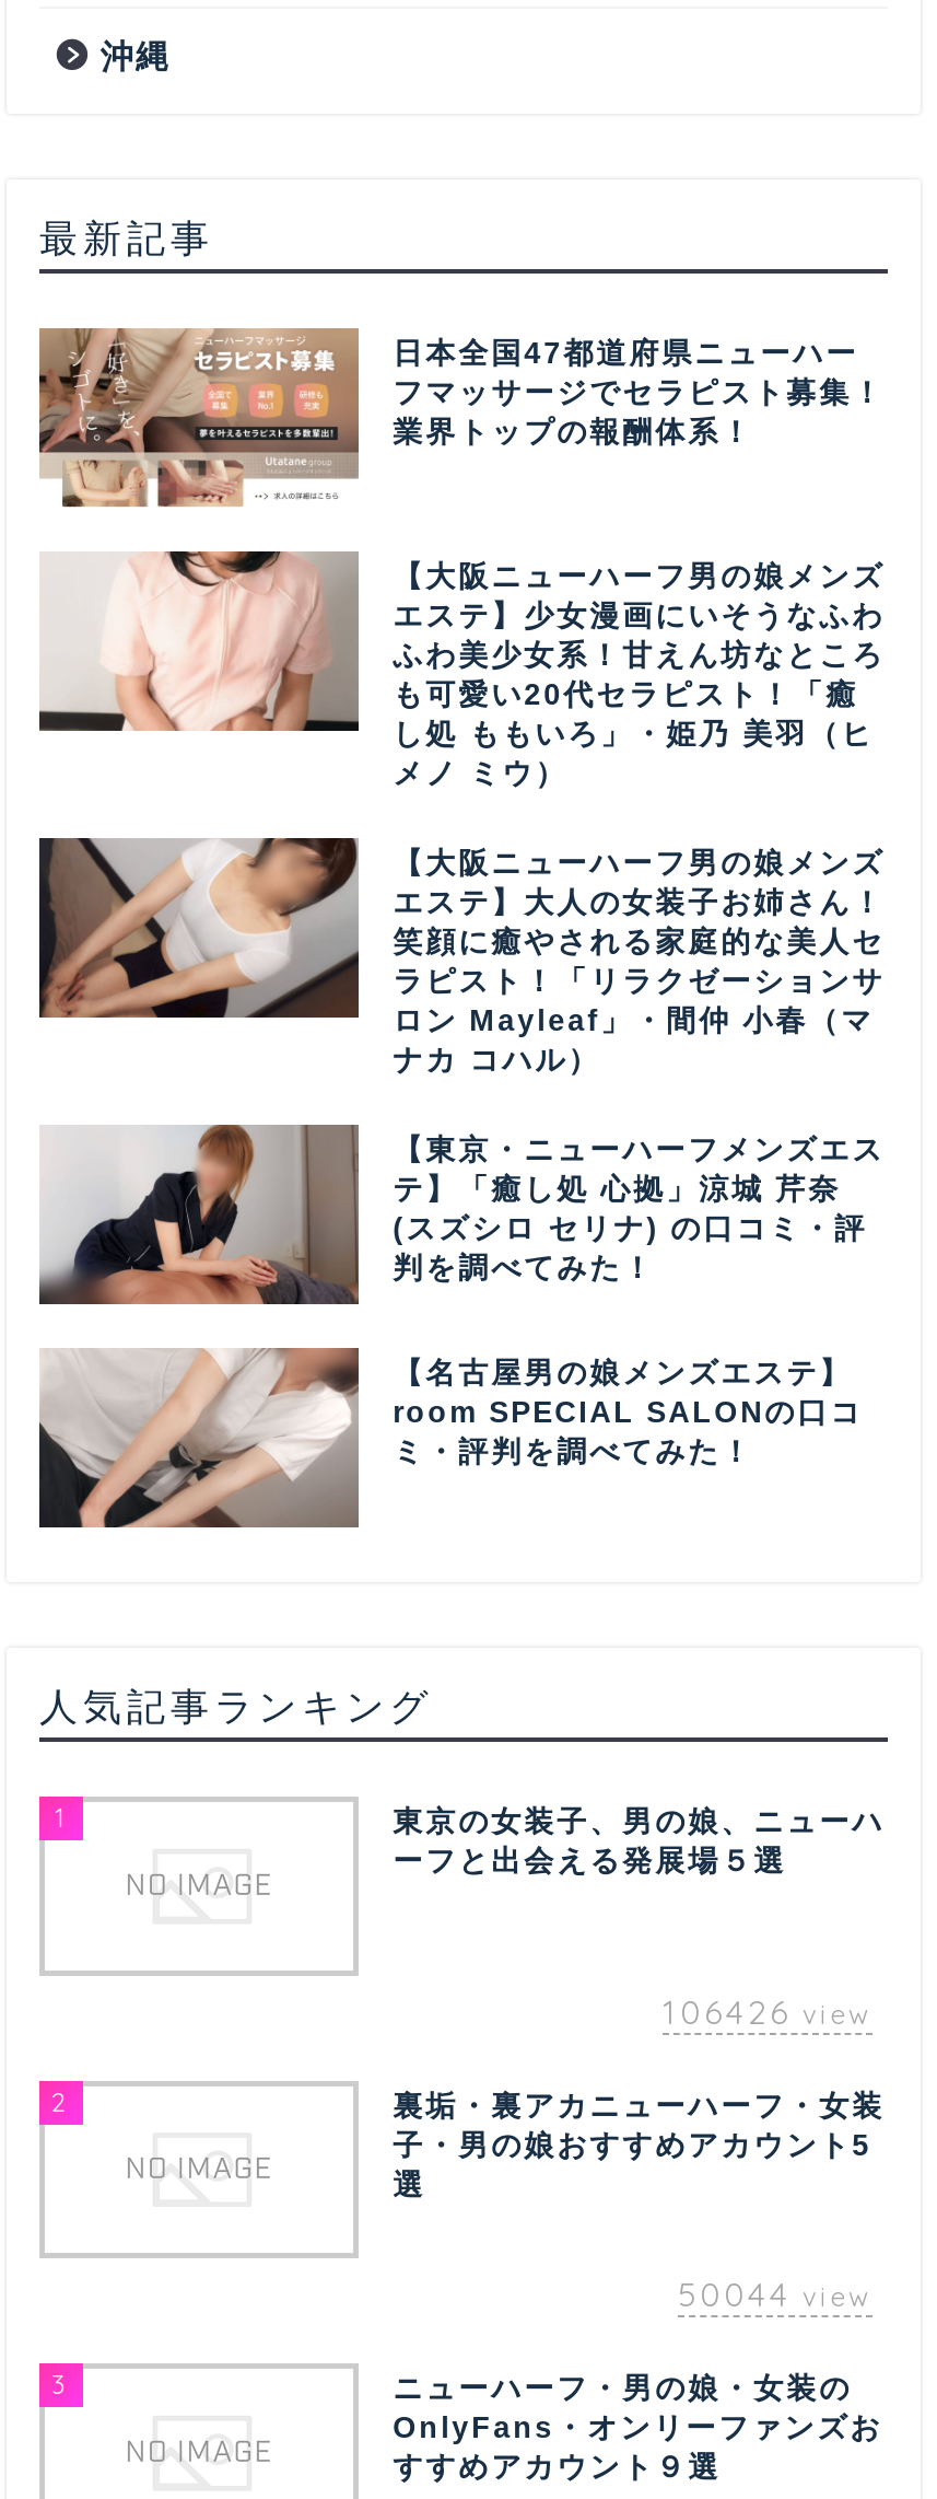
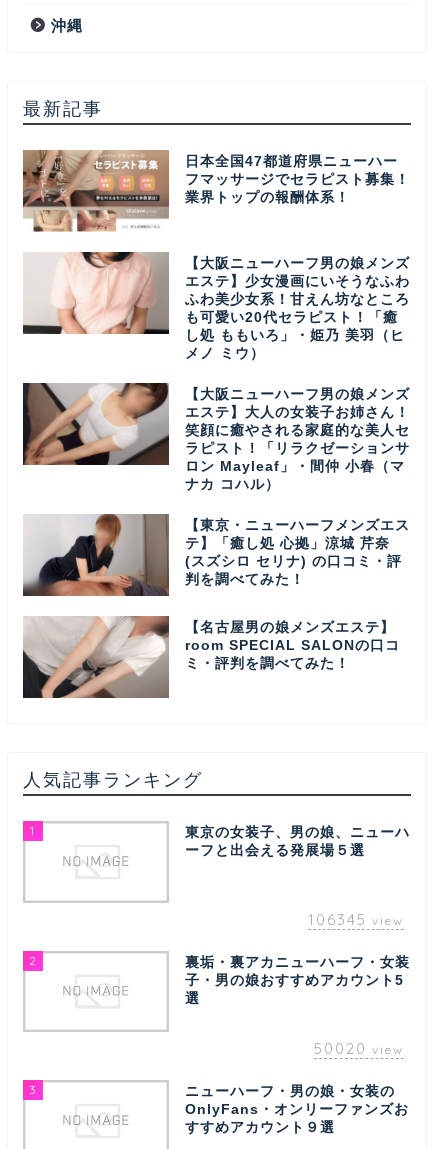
[663,1990,872,2032] 106426 view -> [308,910,404,929] 106345 view
[678,2275,872,2316] 50044 view -> [314,1039,404,1058] 50020 view

